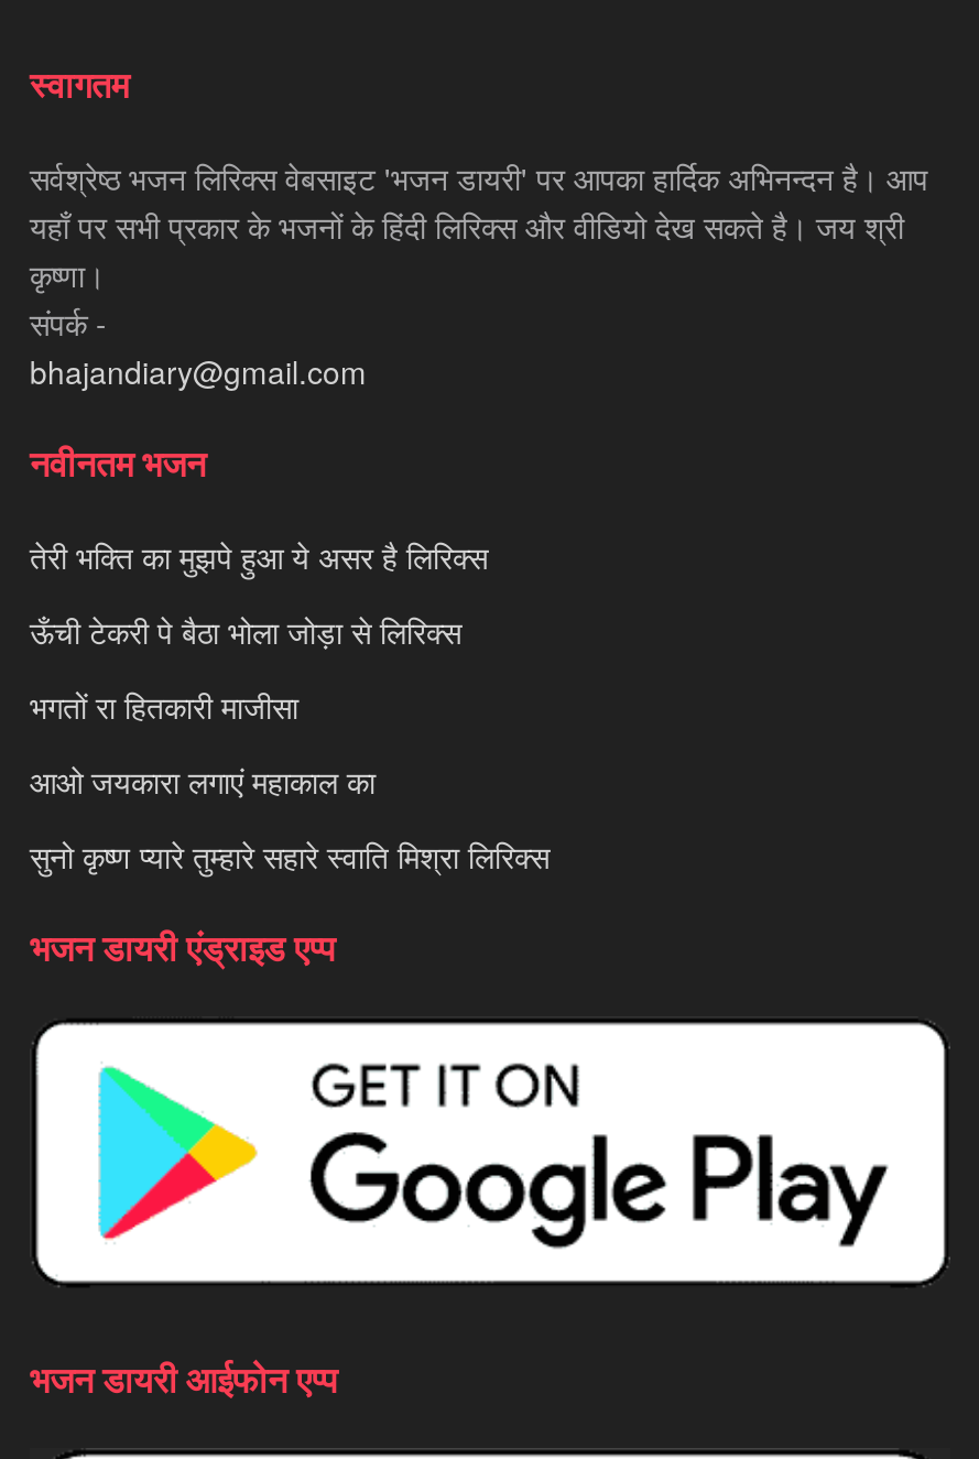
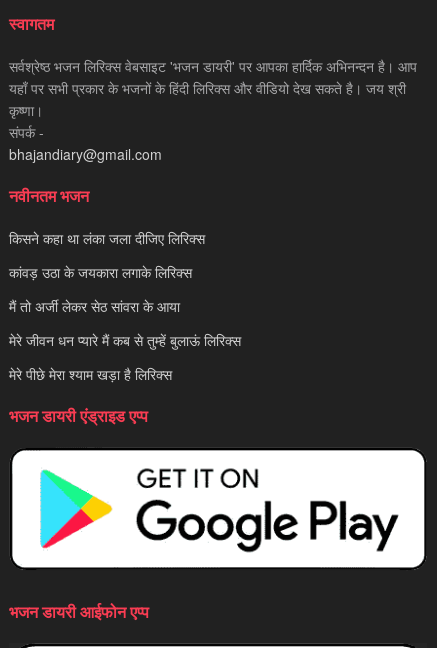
[30,535,488,579] तेरी भक्ति का मुझपे हुआ ये असर है लिरिक्स -> [9,228,205,248] किसने कहा था लंका जला दीजिए लिरिक्स
[30,610,461,654] ऊँची टेकरी पे बैठा भोला जोड़ा से लिरिक्स -> [9,262,192,282] कांवड़ उठा के जयकारा लगाके लिरिक्स
[30,685,298,729] भगतों रा हितकारी माजीसा -> [9,296,180,316] मैं तो अर्जी लेकर सेठ सांवरा के आया
[30,760,376,804] आओ जयकारा लगाएं महाकाल का -> [9,330,241,350] मेरे जीवन धन प्यारे मैं कब से तुम्हें बुलाऊं लिरिक्स
[30,835,550,879] सुनो कृष्ण प्यारे तुम्हारे सहारे स्वाति मिश्रा लिरिक्स -> [9,364,172,384] मेरे पीछे मेरा श्याम खड़ा है लिरिक्स

